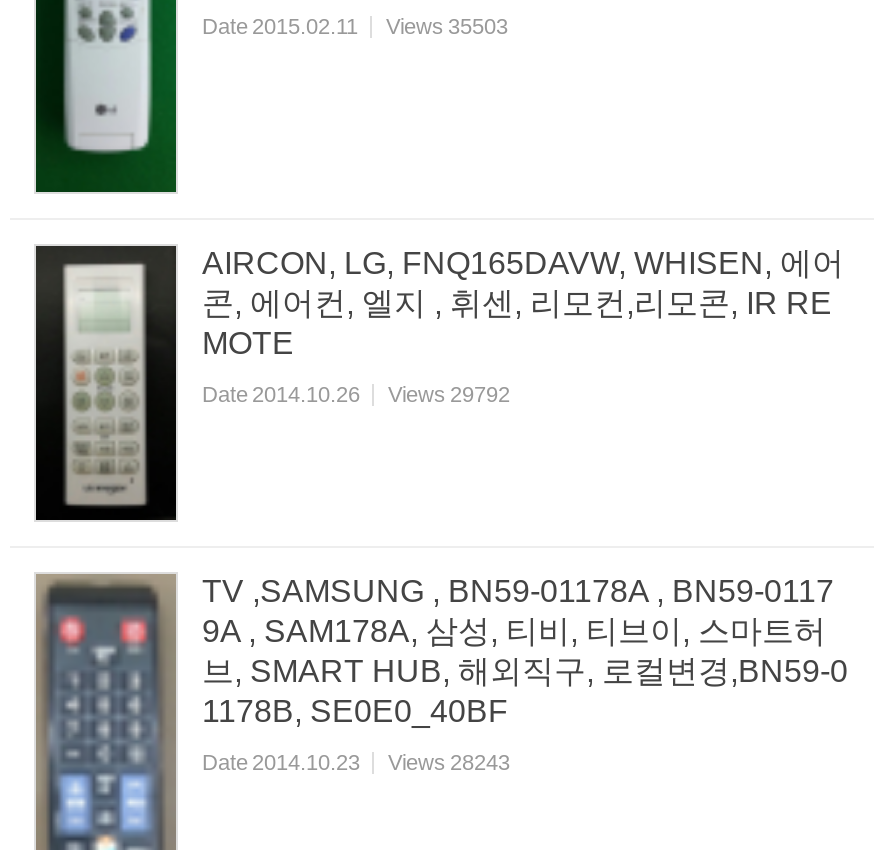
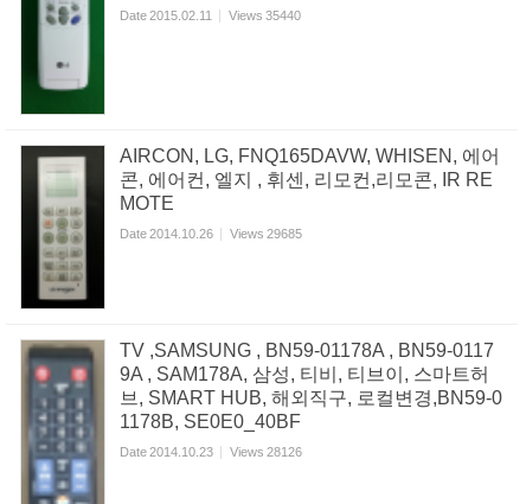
[202,14,508,38] Date 2015.02.11 Views 35503 -> [120,8,301,22] Date 2015.02.11 Views 35440
[202,383,510,407] Date 2014.10.26 Views 29792 -> [120,227,302,241] Date 2014.10.26 Views 29685
[202,751,510,775] Date 2014.10.23 Views 28243 -> [120,445,302,459] Date 2014.10.23 Views 28126

